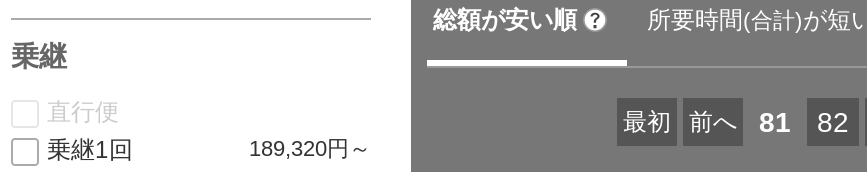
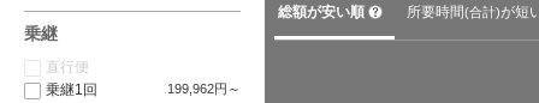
[623,106,849,138] 最初 | 前へ | 81 | 82 -> none
[249,136,371,160] 189,320円～ -> [167,81,241,96] 199,962円～

